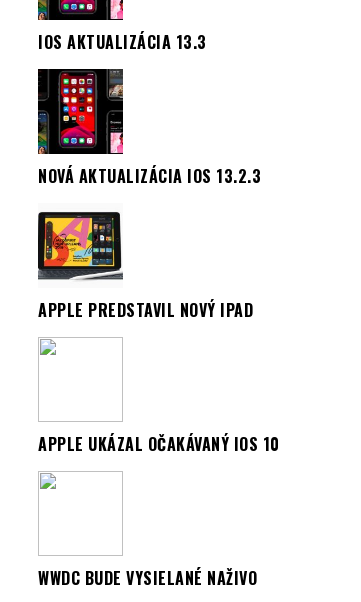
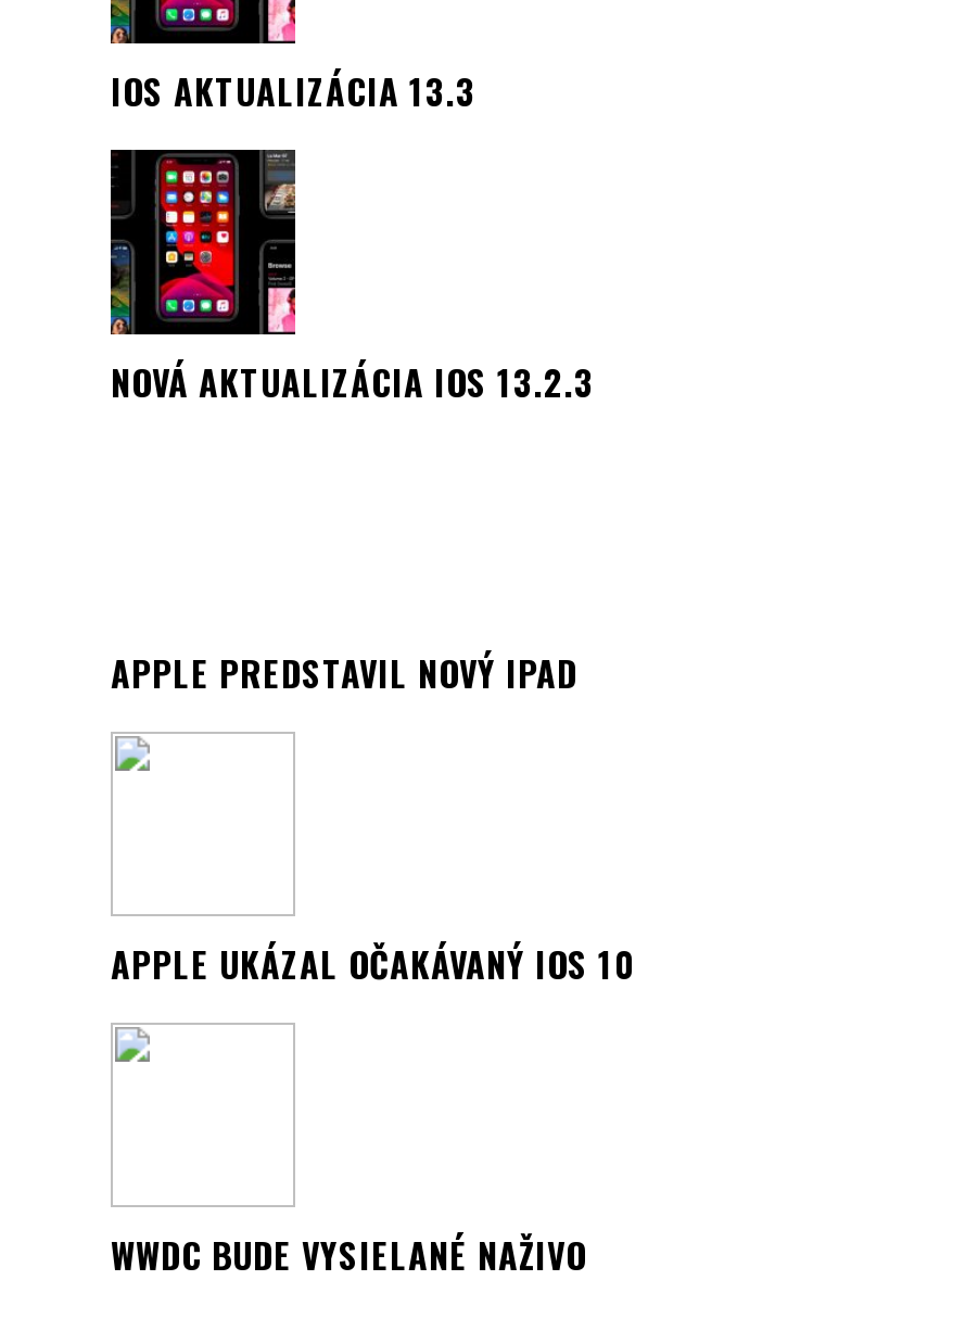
[37,211,124,281] [image] -> none

